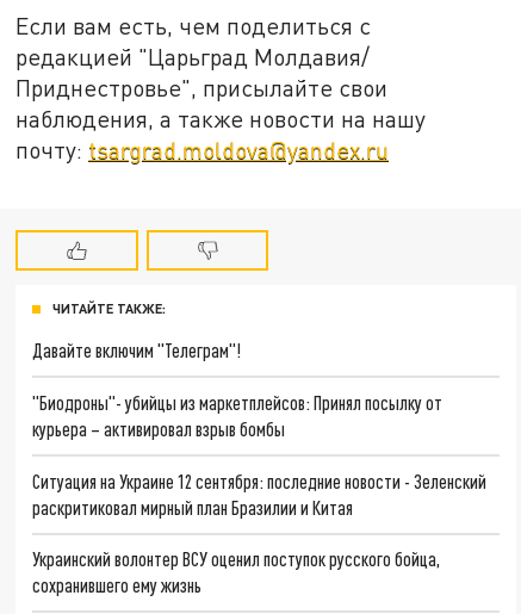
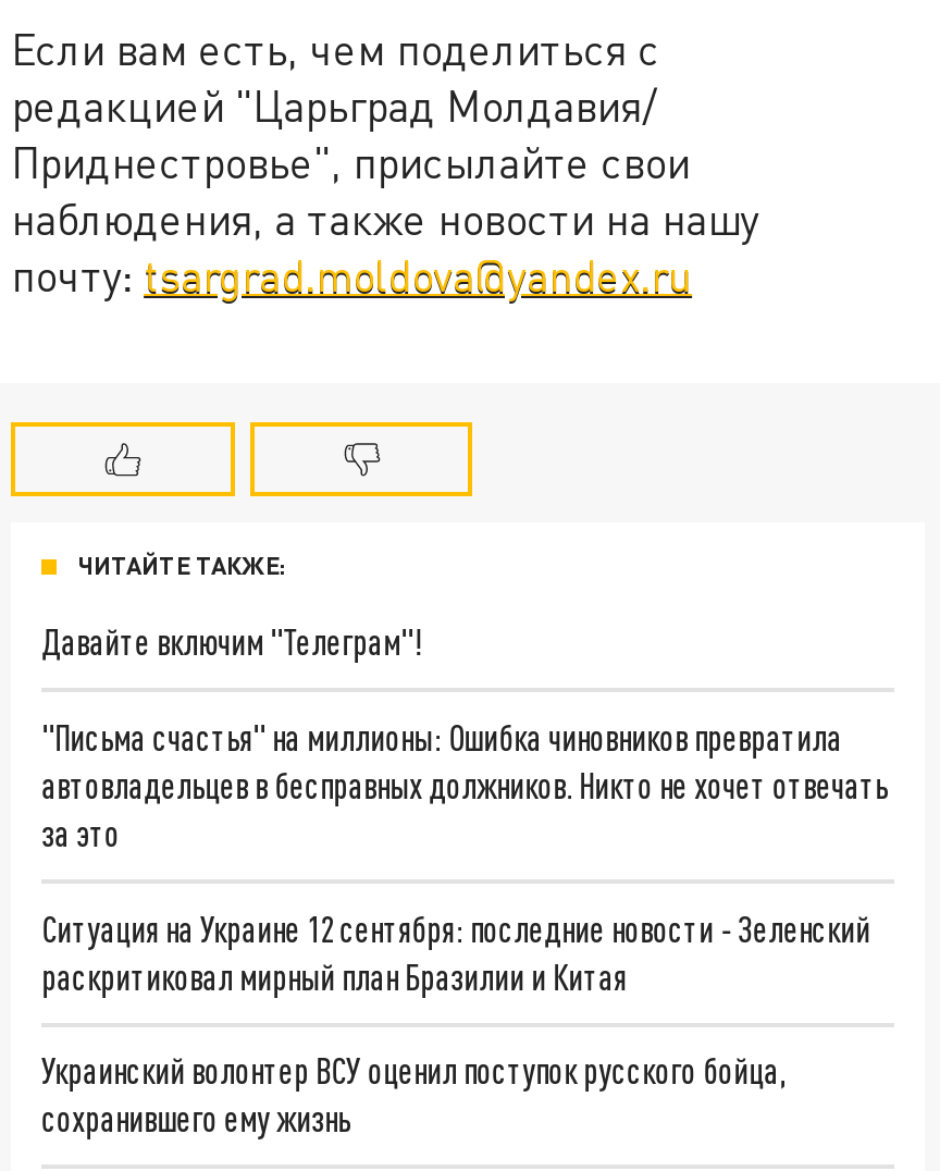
[32,391,442,440] "Биодроны"- убийцы из маркетплейсов: Принял посылку от | курьера – активировал взрыв бомбы -> [42,716,888,853] "Письма счастья" на миллионы: Ошибка чиновников превратила | автовладельцев в бесправных должников. Никто не хочет отвечать | за это

